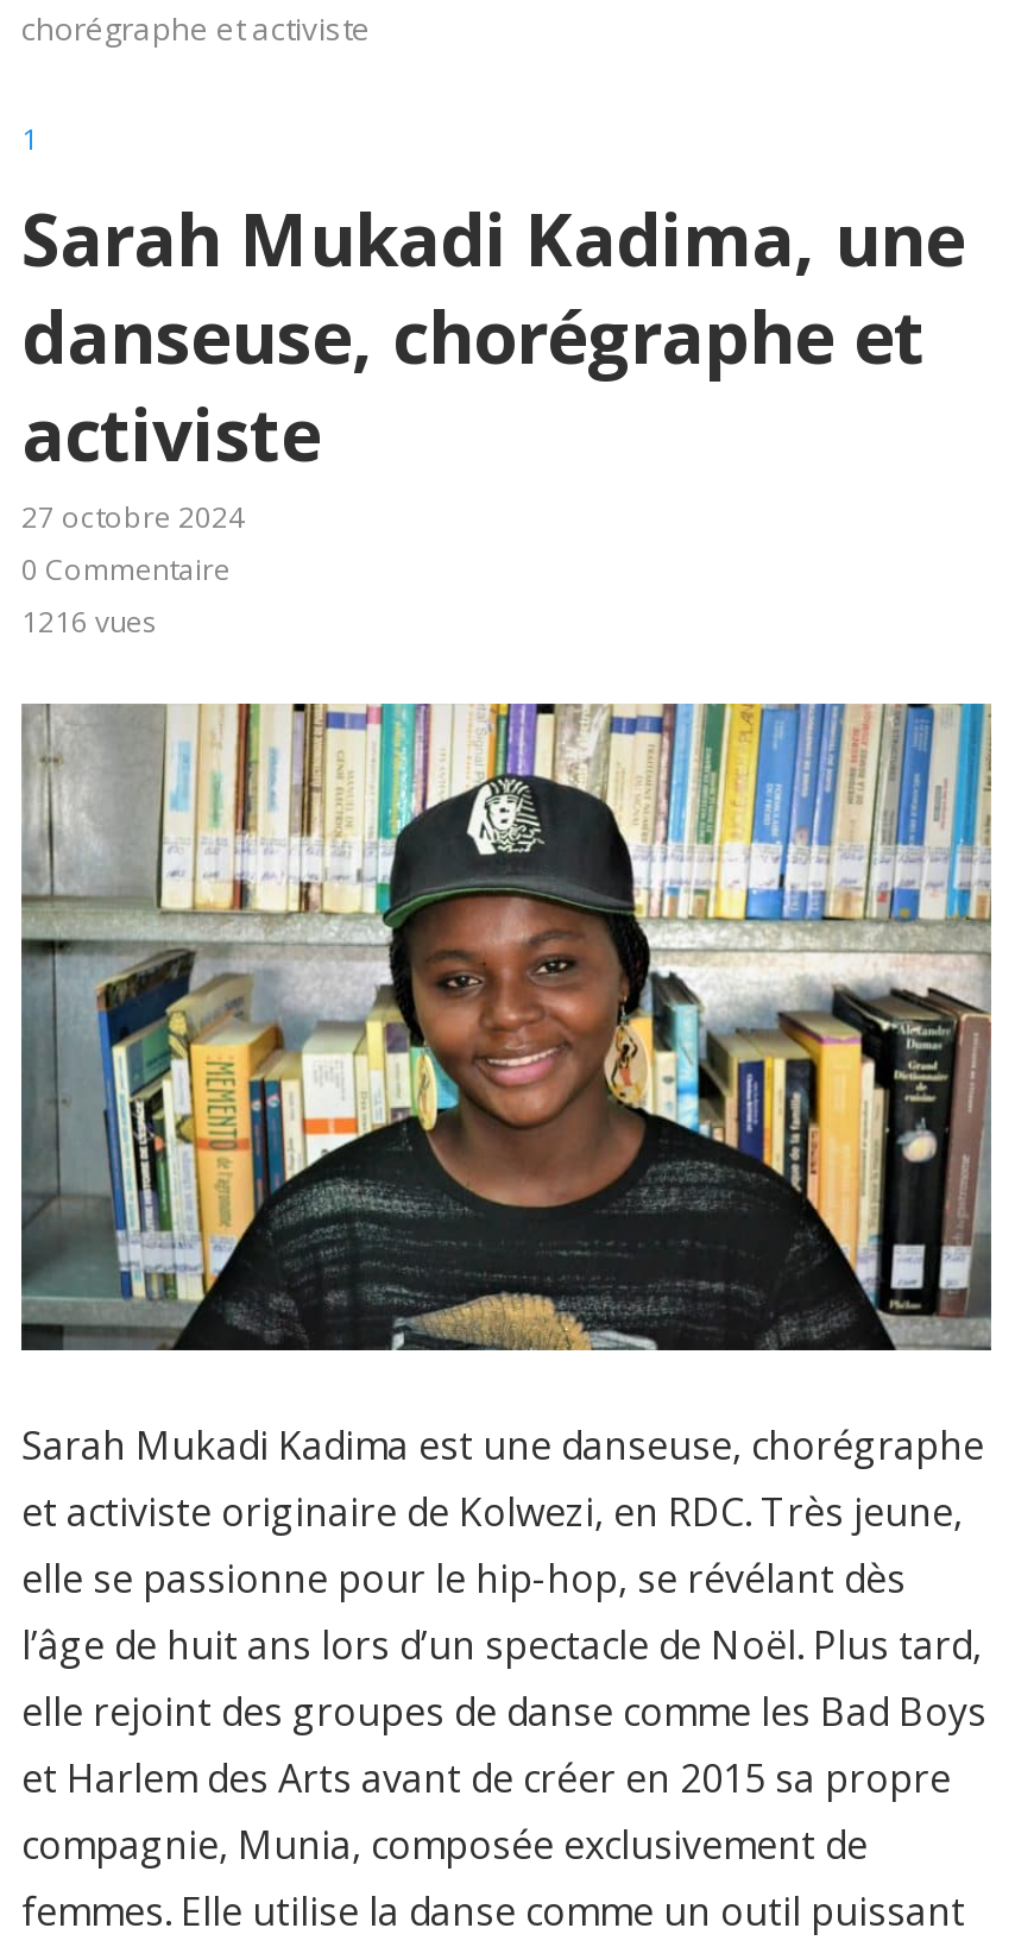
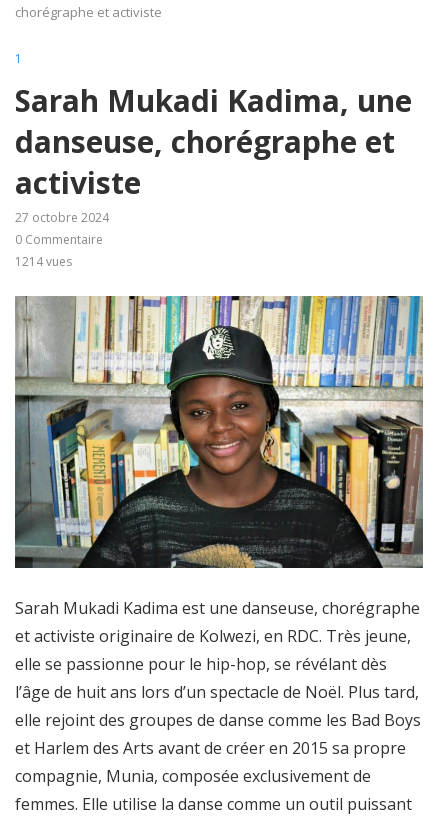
[21,601,157,642] 1216 vues -> [15,253,72,270] 1214 vues

